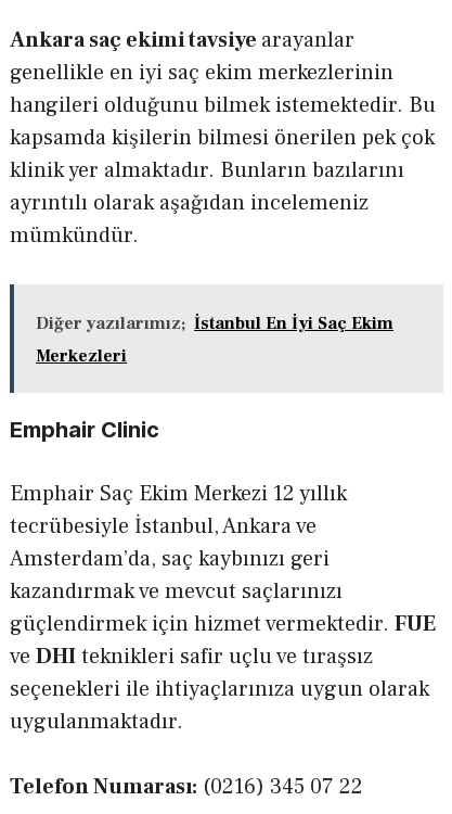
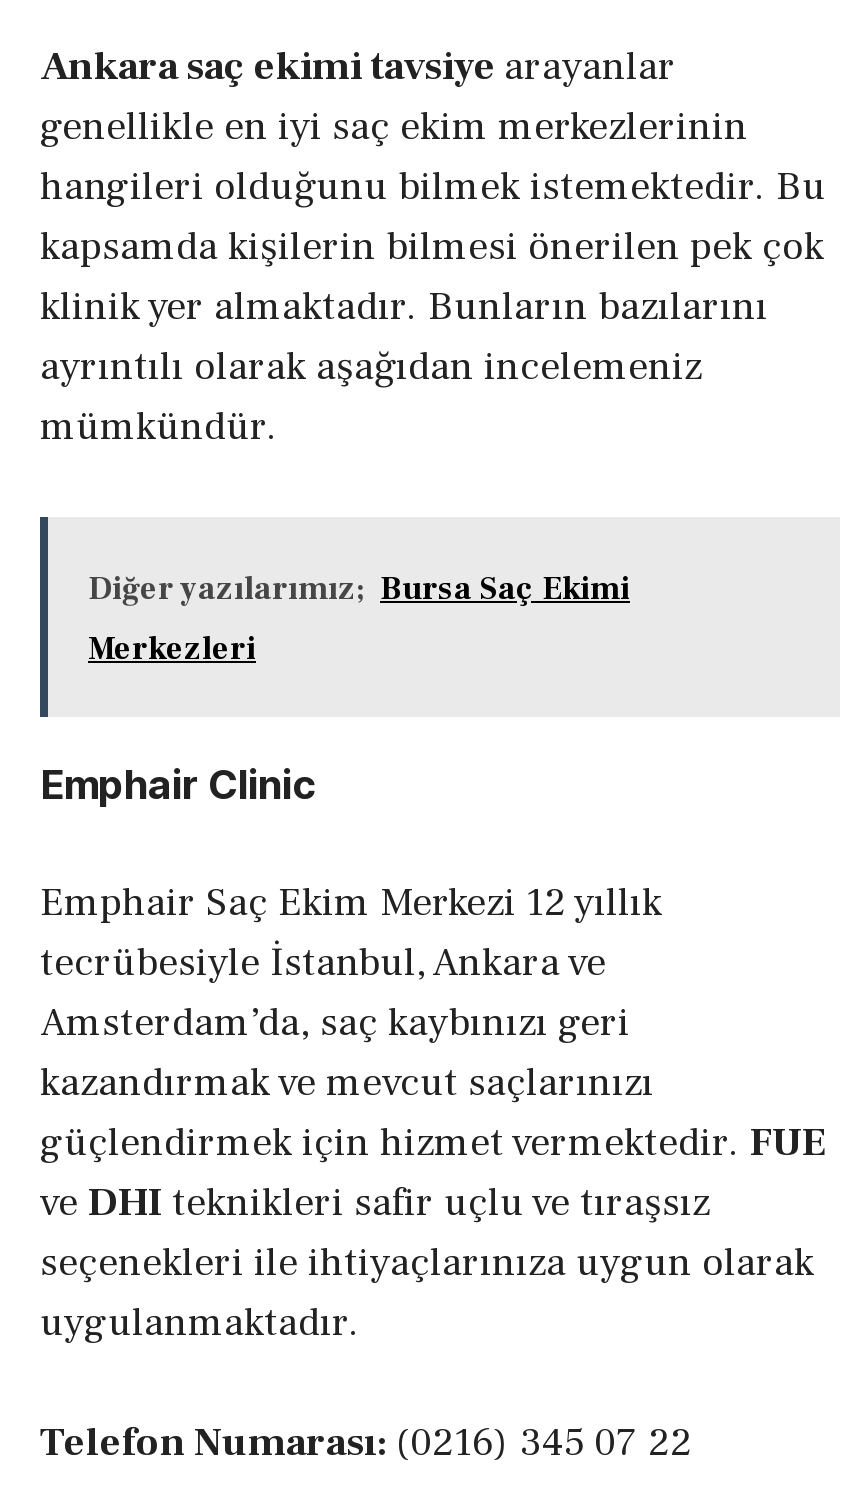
[36,312,393,334] Diğer yazılarımız; İstanbul En İyi Saç Ekim -> [88,568,630,608] Diğer yazılarımız; Bursa Saç Ekimi

